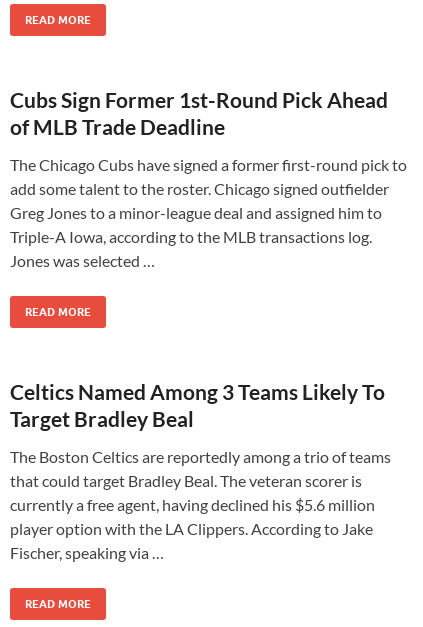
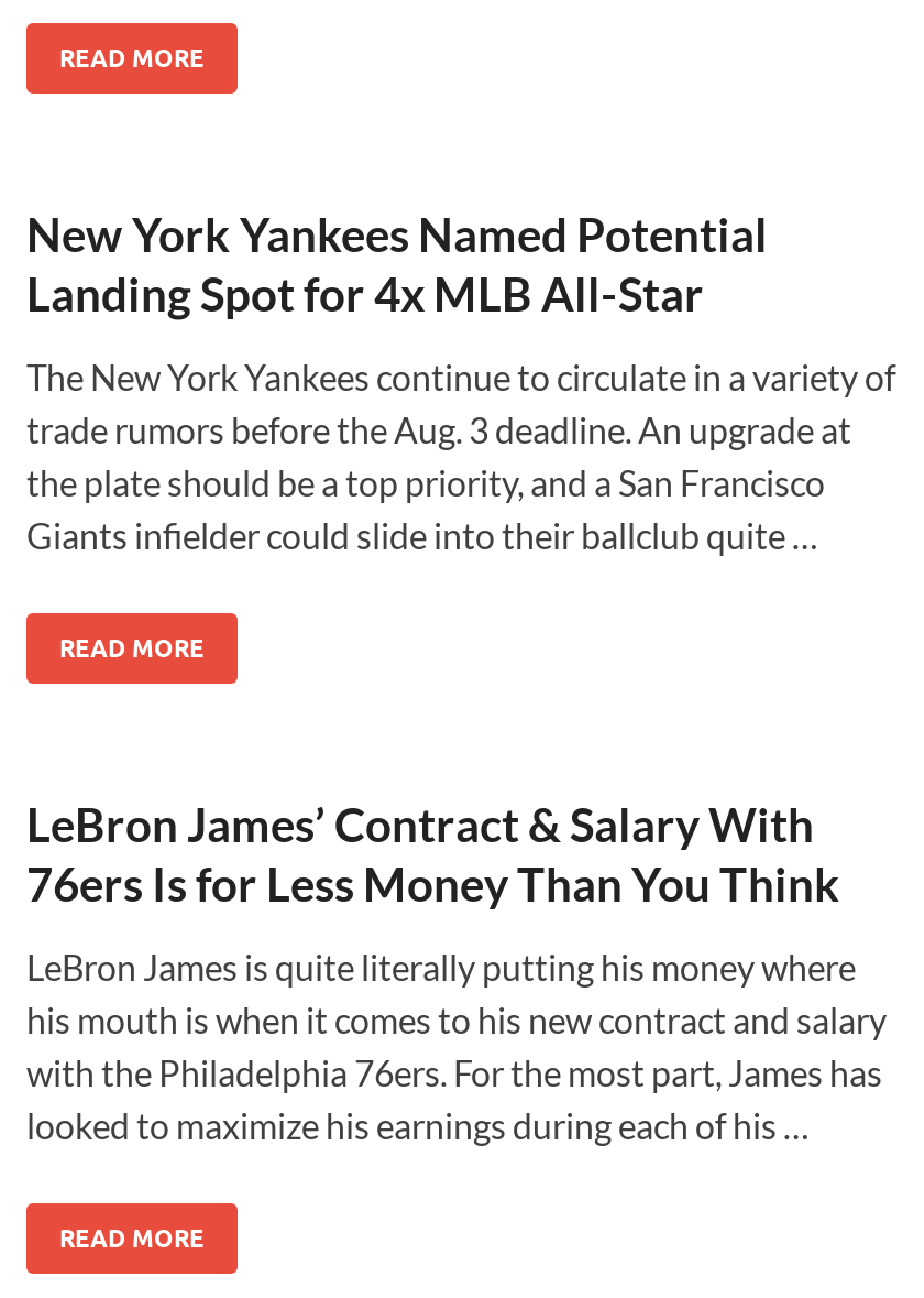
[10,87,388,139] Cubs Sign Former 1st-Round Pick Ahead | of MLB Trade Deadline -> [26,206,768,320] New York Yankees Named Potential | Landing Spot for 4x MLB All-Star
[10,155,407,270] The Chicago Cubs have signed a former first-round pick to | add some talent to the roster. Chicago signed outfielder | Greg Jones to a minor-league deal and assigned him to | Triple-A Iowa, according to the MLB transactions log. | Jones was selected … -> [26,356,895,556] The New York Yankees continue to circulate in a variety of | trade rumors before the Aug. 3 deadline. An upgrade at | the plate should be a top priority, and a San Francisco | Giants infielder could slide into their ballclub quite …
[10,379,385,431] Celtics Named Among 3 Teams Likely To | Target Bradley Beal -> [26,796,840,910] LeBron James’ Contract & Salary With | 76ers Is for Less Money Than You Think
[10,447,391,562] The Boston Celtics are reportedly among a trio of teams | that could target Bradley Beal. The veteran scorer is | currently a free agent, having declined his $5.6 million | player option with the LA Clippers. According to Jake | Fischer, speaking via … -> [26,946,887,1146] LeBron James is quite literally putting his money where | his mouth is when it comes to his new contract and salary | with the Philadelphia 76ers. For the most part, James has | looked to maximize his earnings during each of his …

